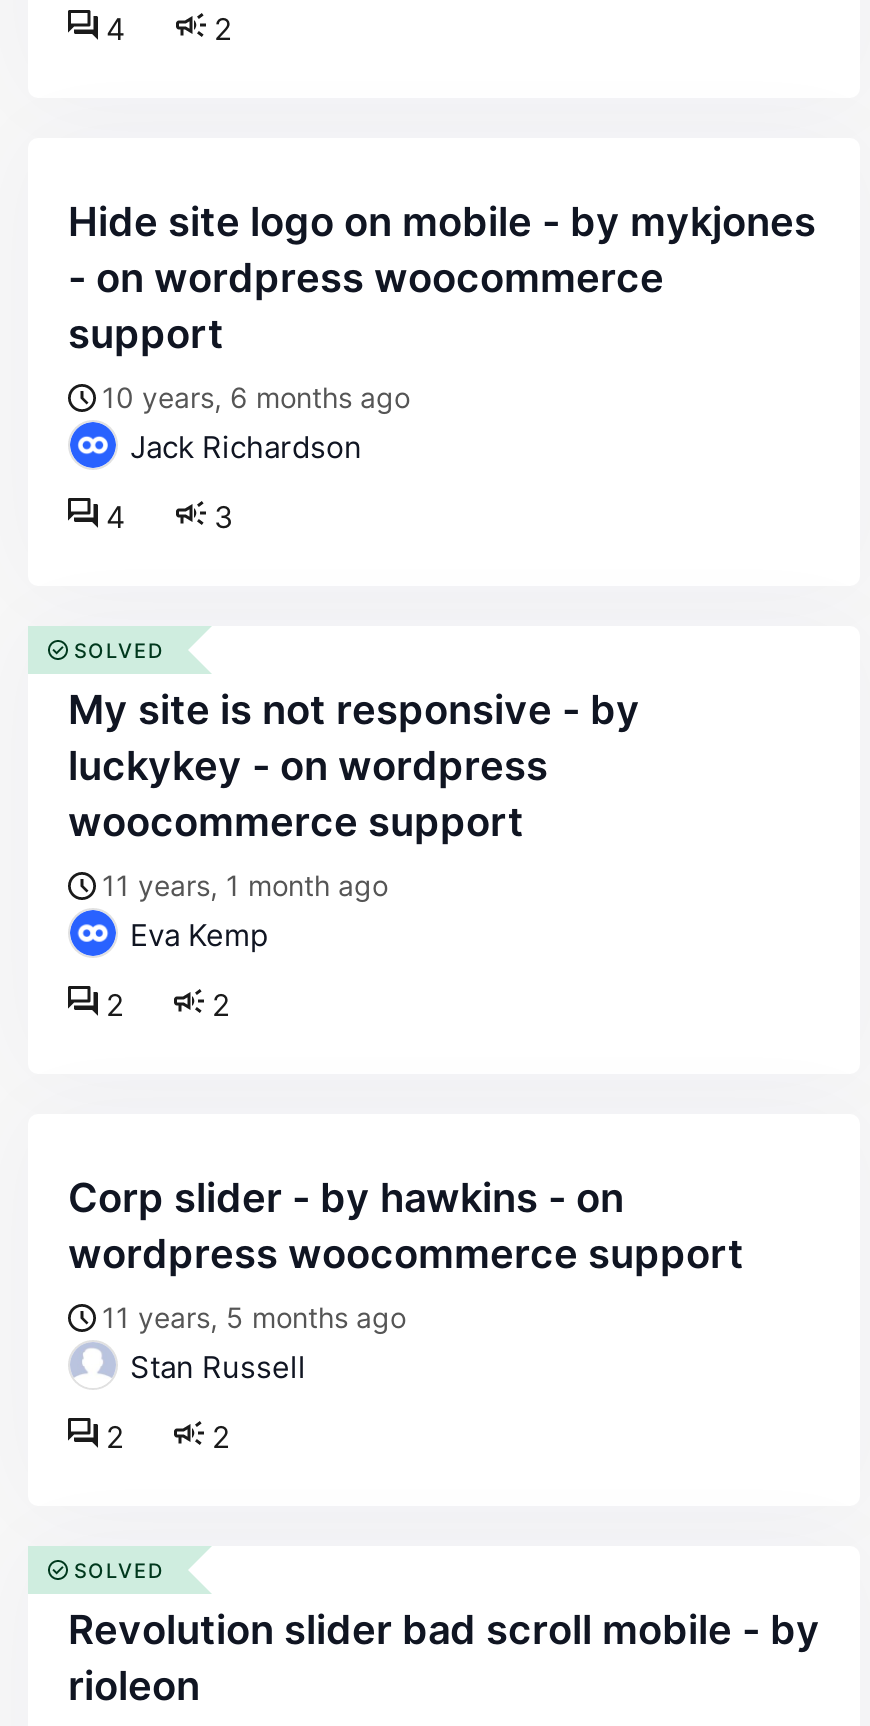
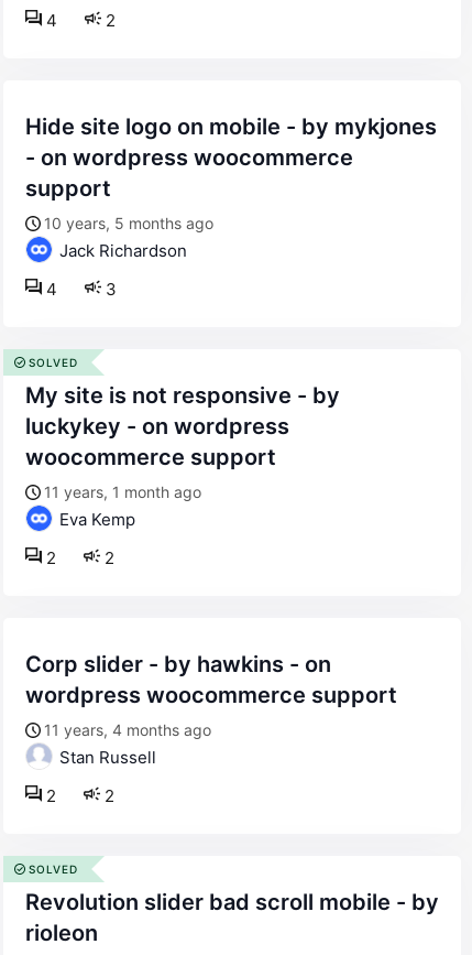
[102,380,410,414] 10 years, 6 months ago -> [44,214,213,232] 10 years, 5 months ago
[102,1300,406,1334] 11 years, 5 months ago -> [44,720,211,739] 11 years, 4 months ago

